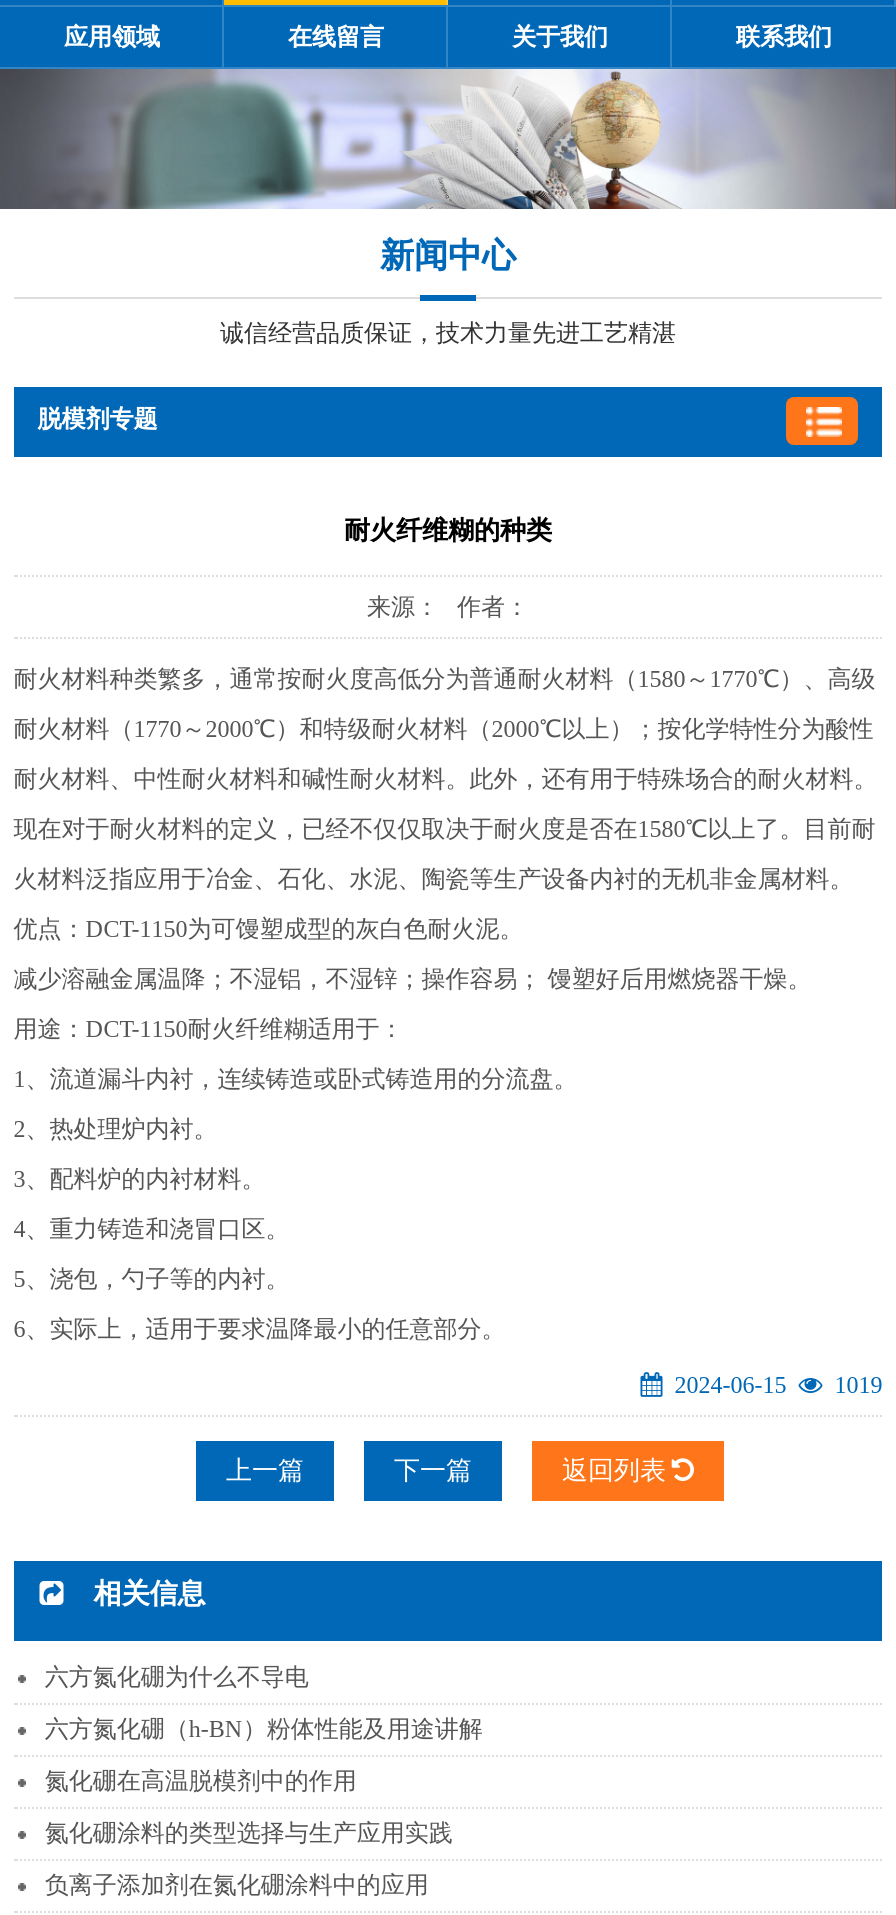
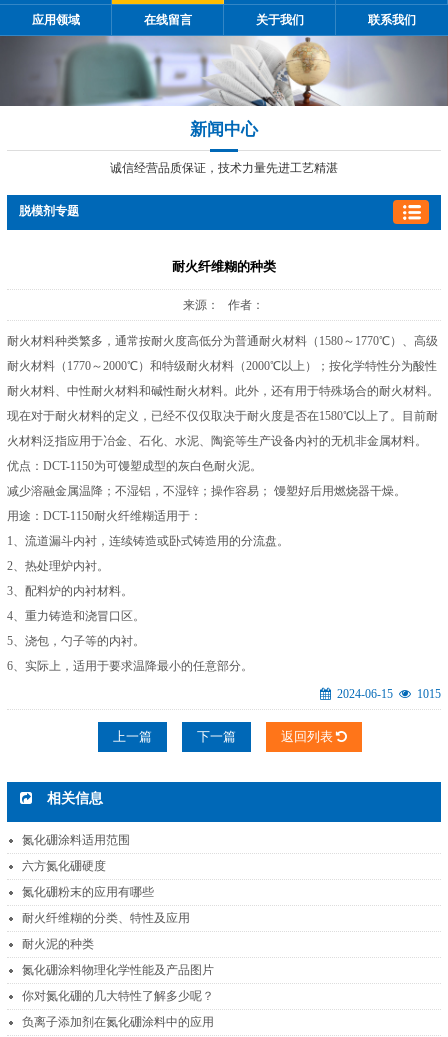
[663,1371,883,1399] 2024-06-15 1019 -> [331,687,441,701] 2024-06-15 1015
[45,1664,483,1848] 六方氮化硼为什么不导电 | 六方氮化硼（h-BN）粉体性能及用途讲解 | 氮化硼在高温脱模剂中的作用 | 氮化硼涂料的类型选择与生产应用实践 -> [22,833,214,1003] 氮化硼涂料适用范围 | 六方氮化硼硬度 | 氮化硼粉末的应用有哪些 | 耐火纤维糊的分类、特性及应用 | 耐火泥的种类 | 氮化硼涂料物理化学性能及产品图片 | 你对氮化硼的几大特性了解多少呢？

